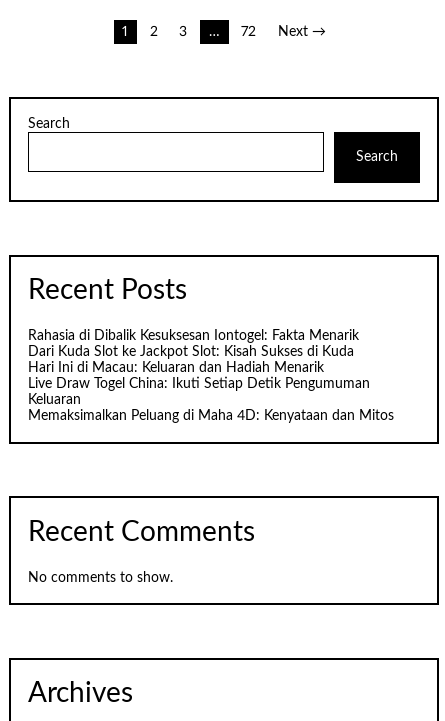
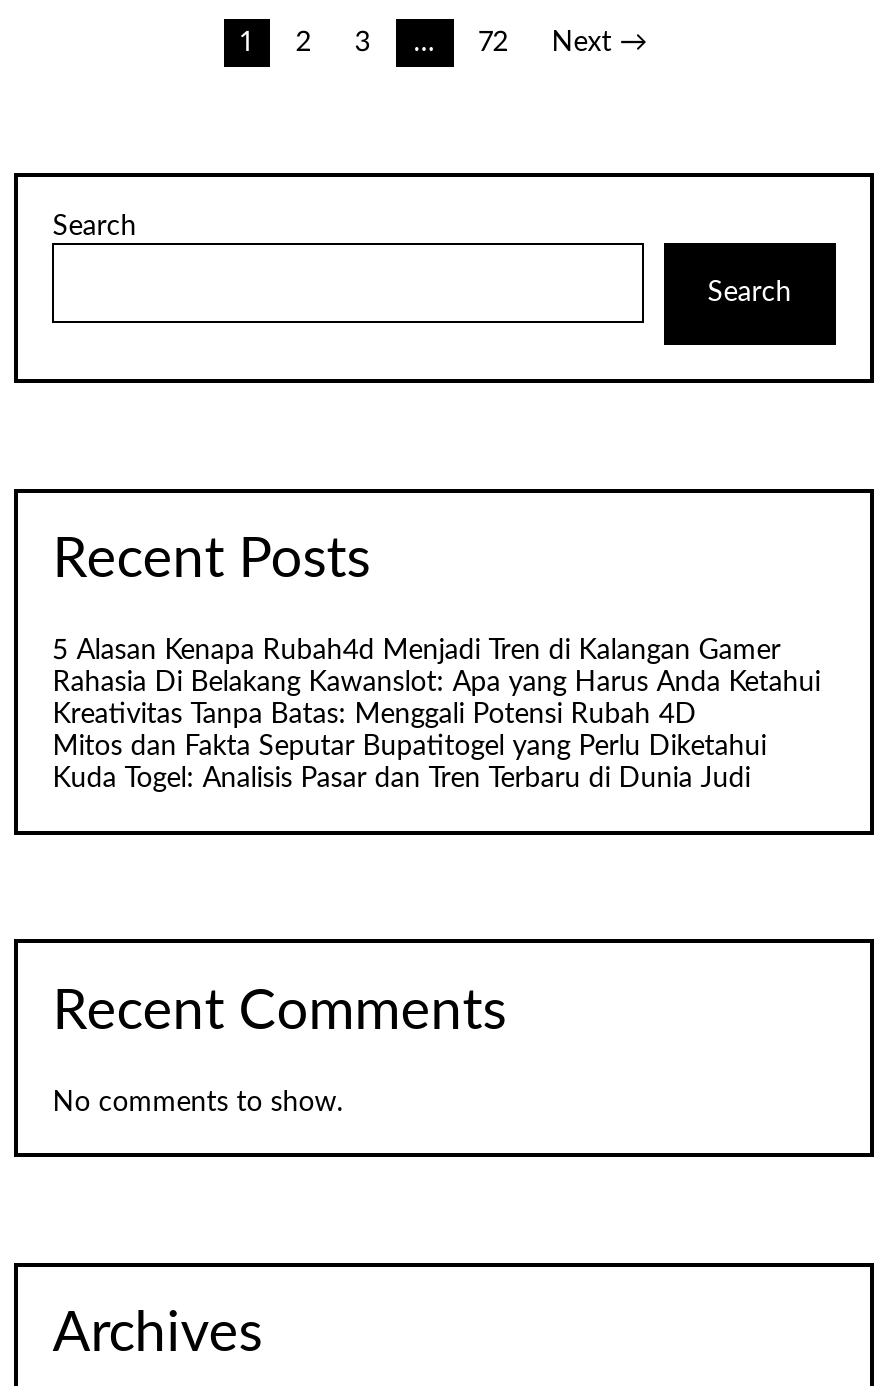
[28,329,394,423] Rahasia di Dibalik Kesuksesan Iontogel: Fakta Menarik | Dari Kuda Slot ke Jackpot Slot: Kisah Sukses di Kuda | Hari Ini di Macau: Keluaran dan Hadiah Menarik | Live Draw Togel China: Ikuti Setiap Detik Pengumuman | Keluaran | Memaksimalkan Peluang di Maha 4D: Kenyataan dan Mitos -> [52,638,820,794] 5 Alasan Kenapa Rubah4d Menjadi Tren di Kalangan Gamer | Rahasia Di Belakang Kawanslot: Apa yang Harus Anda Ketahui | Kreativitas Tanpa Batas: Menggali Potensi Rubah 4D | Mitos dan Fakta Seputar Bupatitogel yang Perlu Diketahui | Kuda Togel: Analisis Pasar dan Tren Terbaru di Dunia Judi

